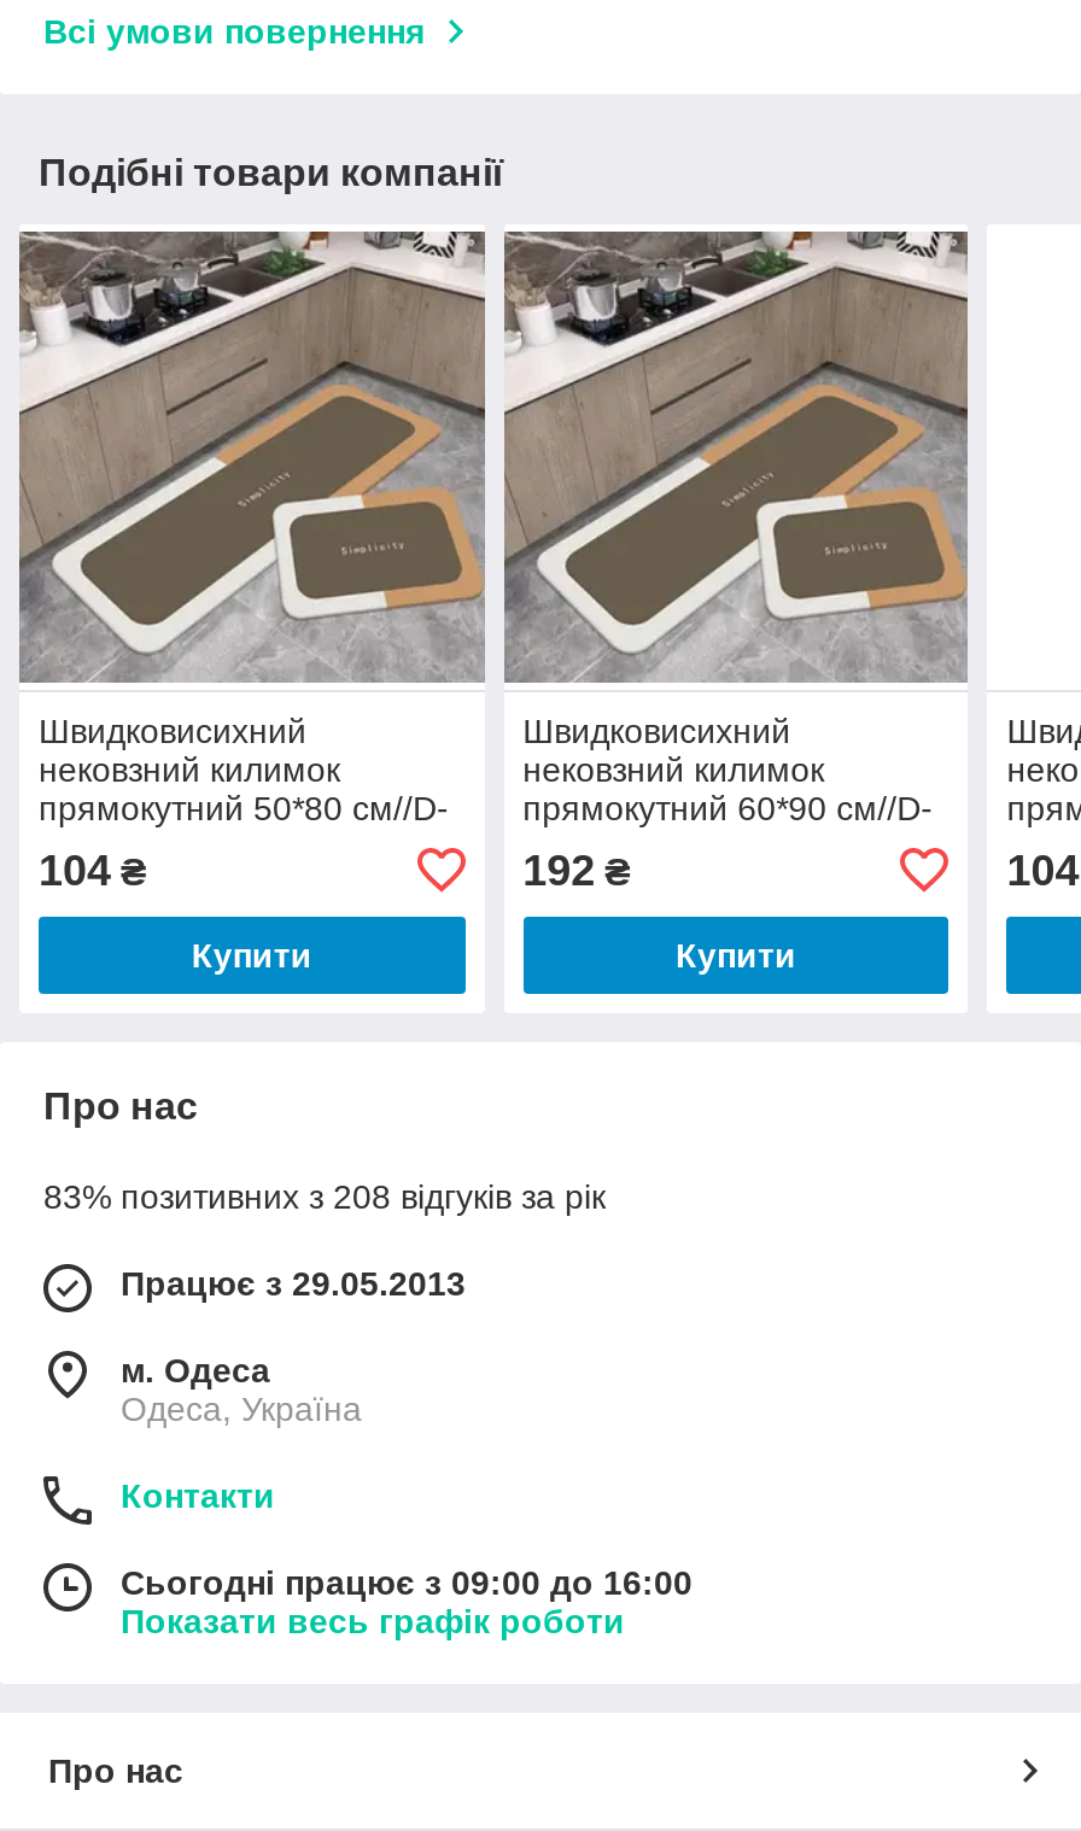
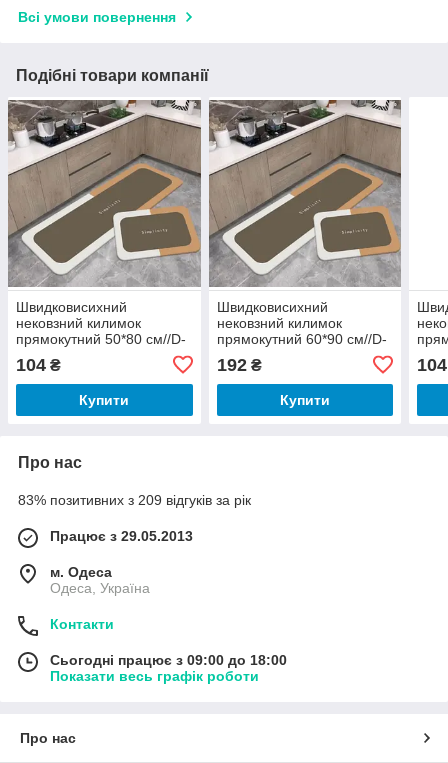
[43,1177,606,1215] 83% позитивних з 208 відгуків за рік -> [18,492,251,508] 83% позитивних з 209 відгуків за рік
[121,1563,693,1601] Сьогодні працює з 09:00 до 16:00 -> [50,652,287,668] Сьогодні працює з 09:00 до 18:00

